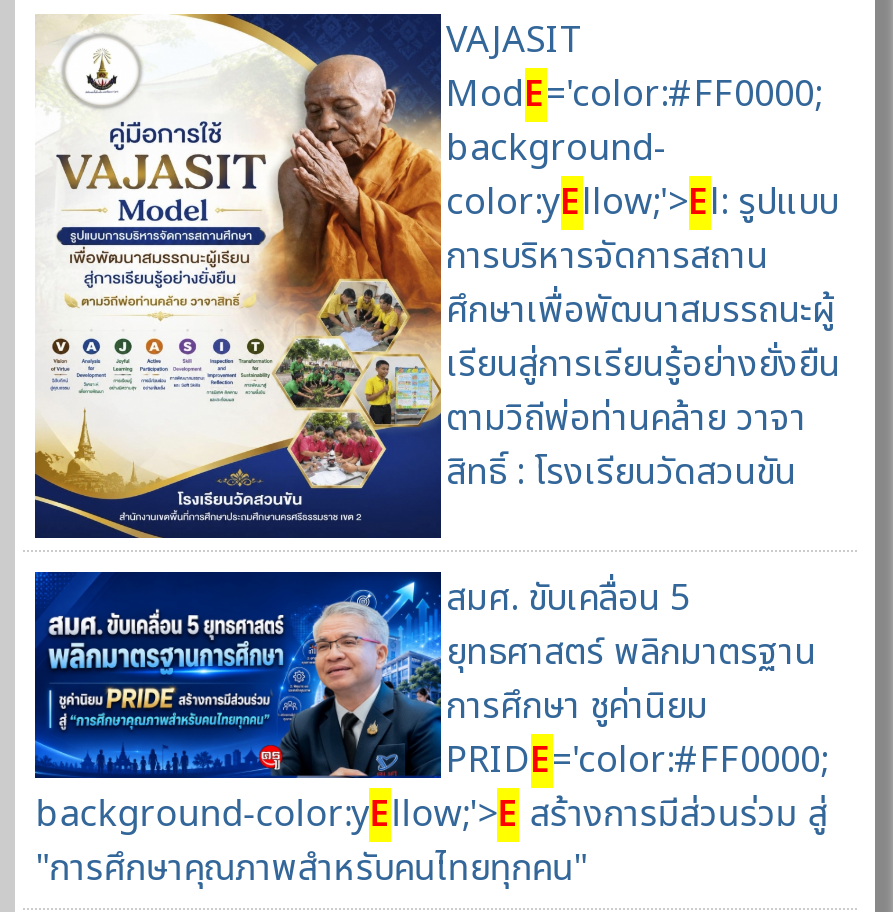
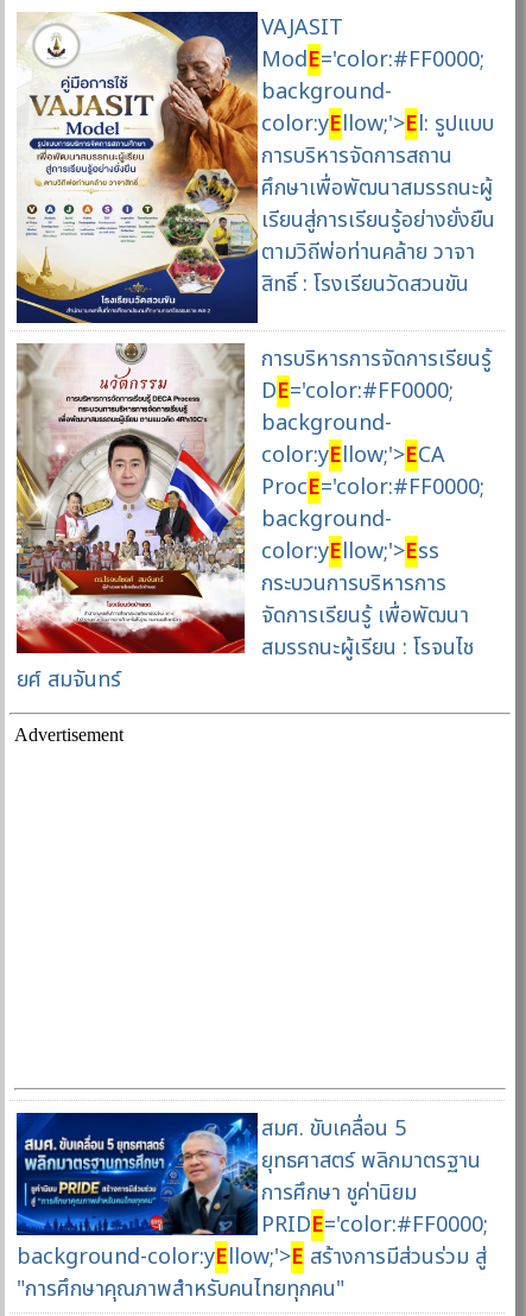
none -> [15,342,491,744] [image] | การบริหารการจัดการเรียนรู้ | DE='color:#FF0000; | background- | color:yEllow;'>ECA | ProcE='color:#FF0000; | background- | color:yEllow;'>Ess | กระบวนการบริหารการ | จัดการเรียนรู้ เพื่อพัฒนา | สมรรถนะผู้เรียน : โรจนไช | ยศ์ สมจันทร์ | Advertisement

